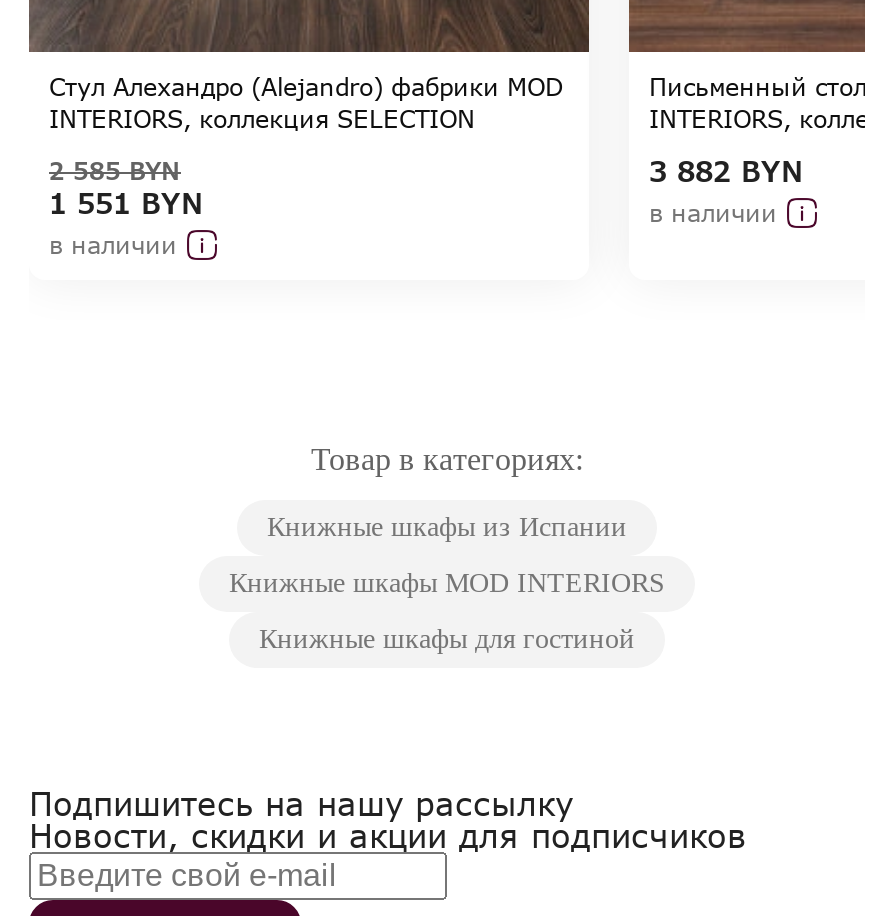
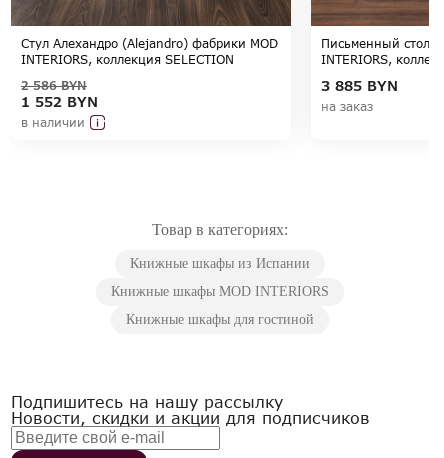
[49,156,181,186] 2 585BYN -> [21,78,87,93] 2 586BYN
[649,154,803,228] 3 882 BYN | в наличии -> [321,77,398,114] 3 885 BYN | на заказ
[49,186,203,220] 1 551 BYN -> [21,93,98,110] 1 552 BYN

